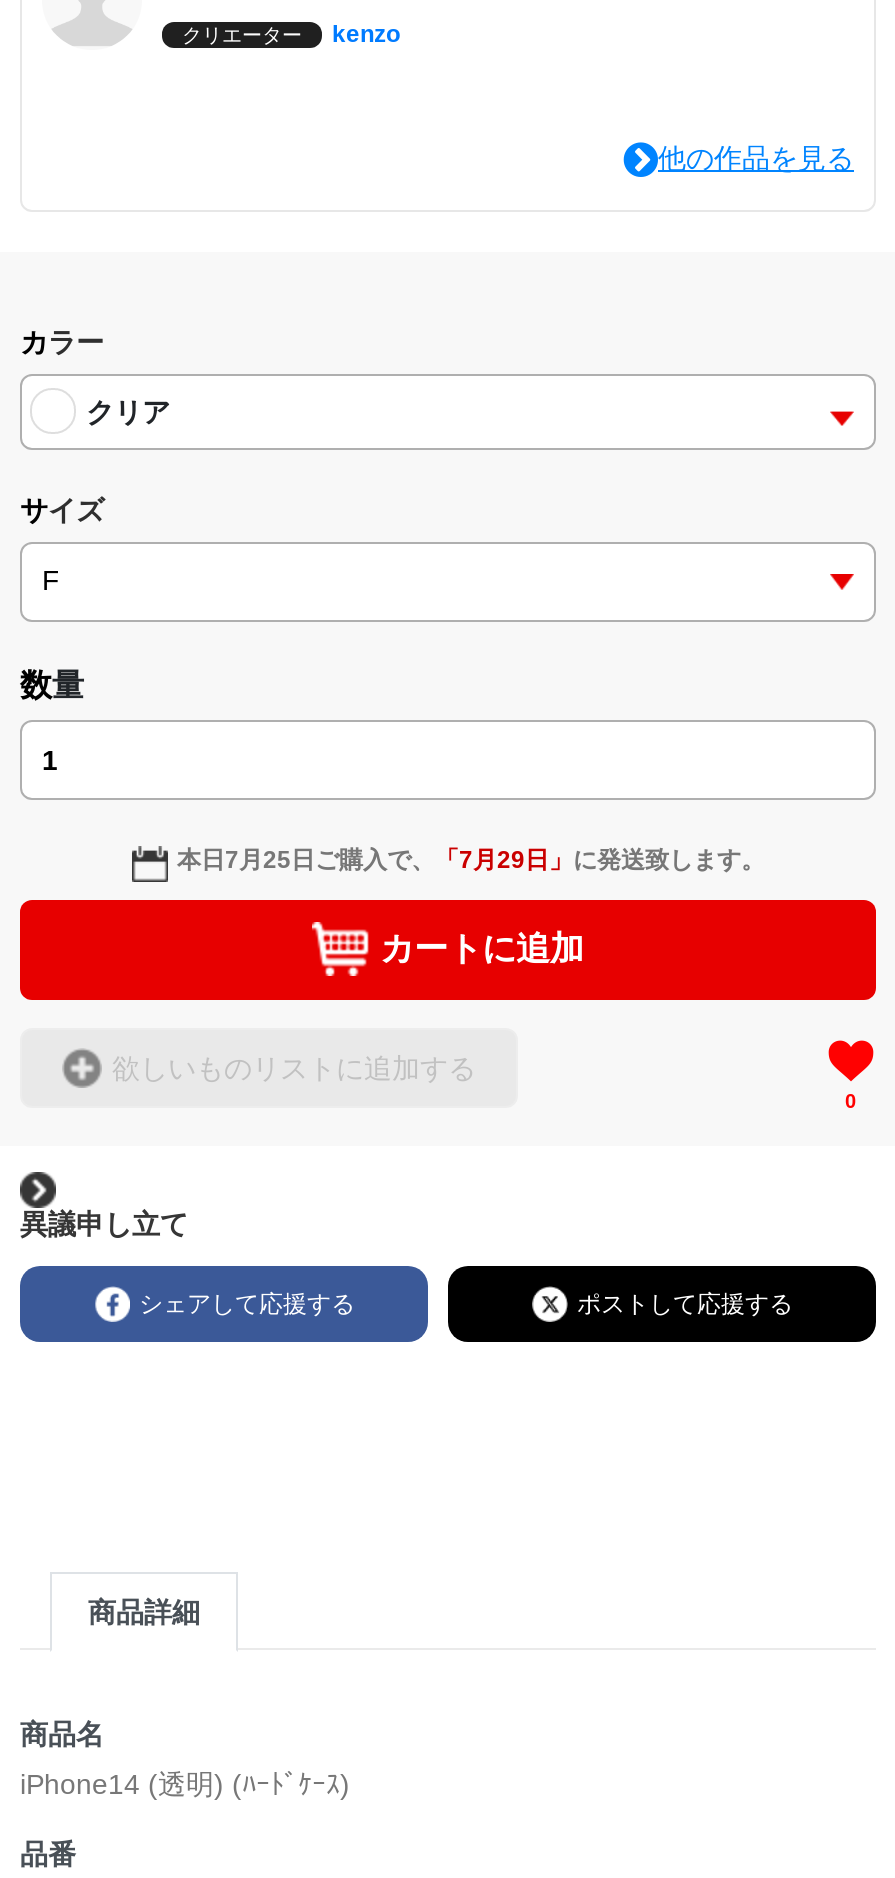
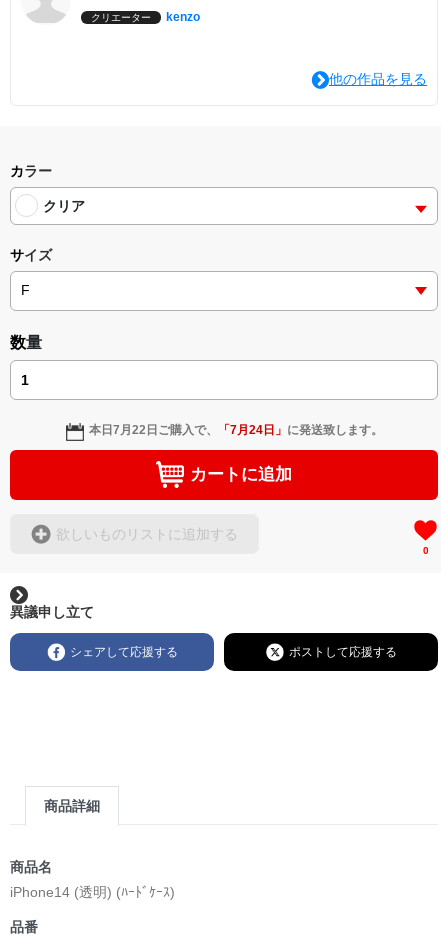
[177,845,765,873] 本日7月25日ご購入で、「7月29日」に発送致します。 -> [88,423,382,437] 本日7月22日ご購入で、「7月24日」に発送致します。

